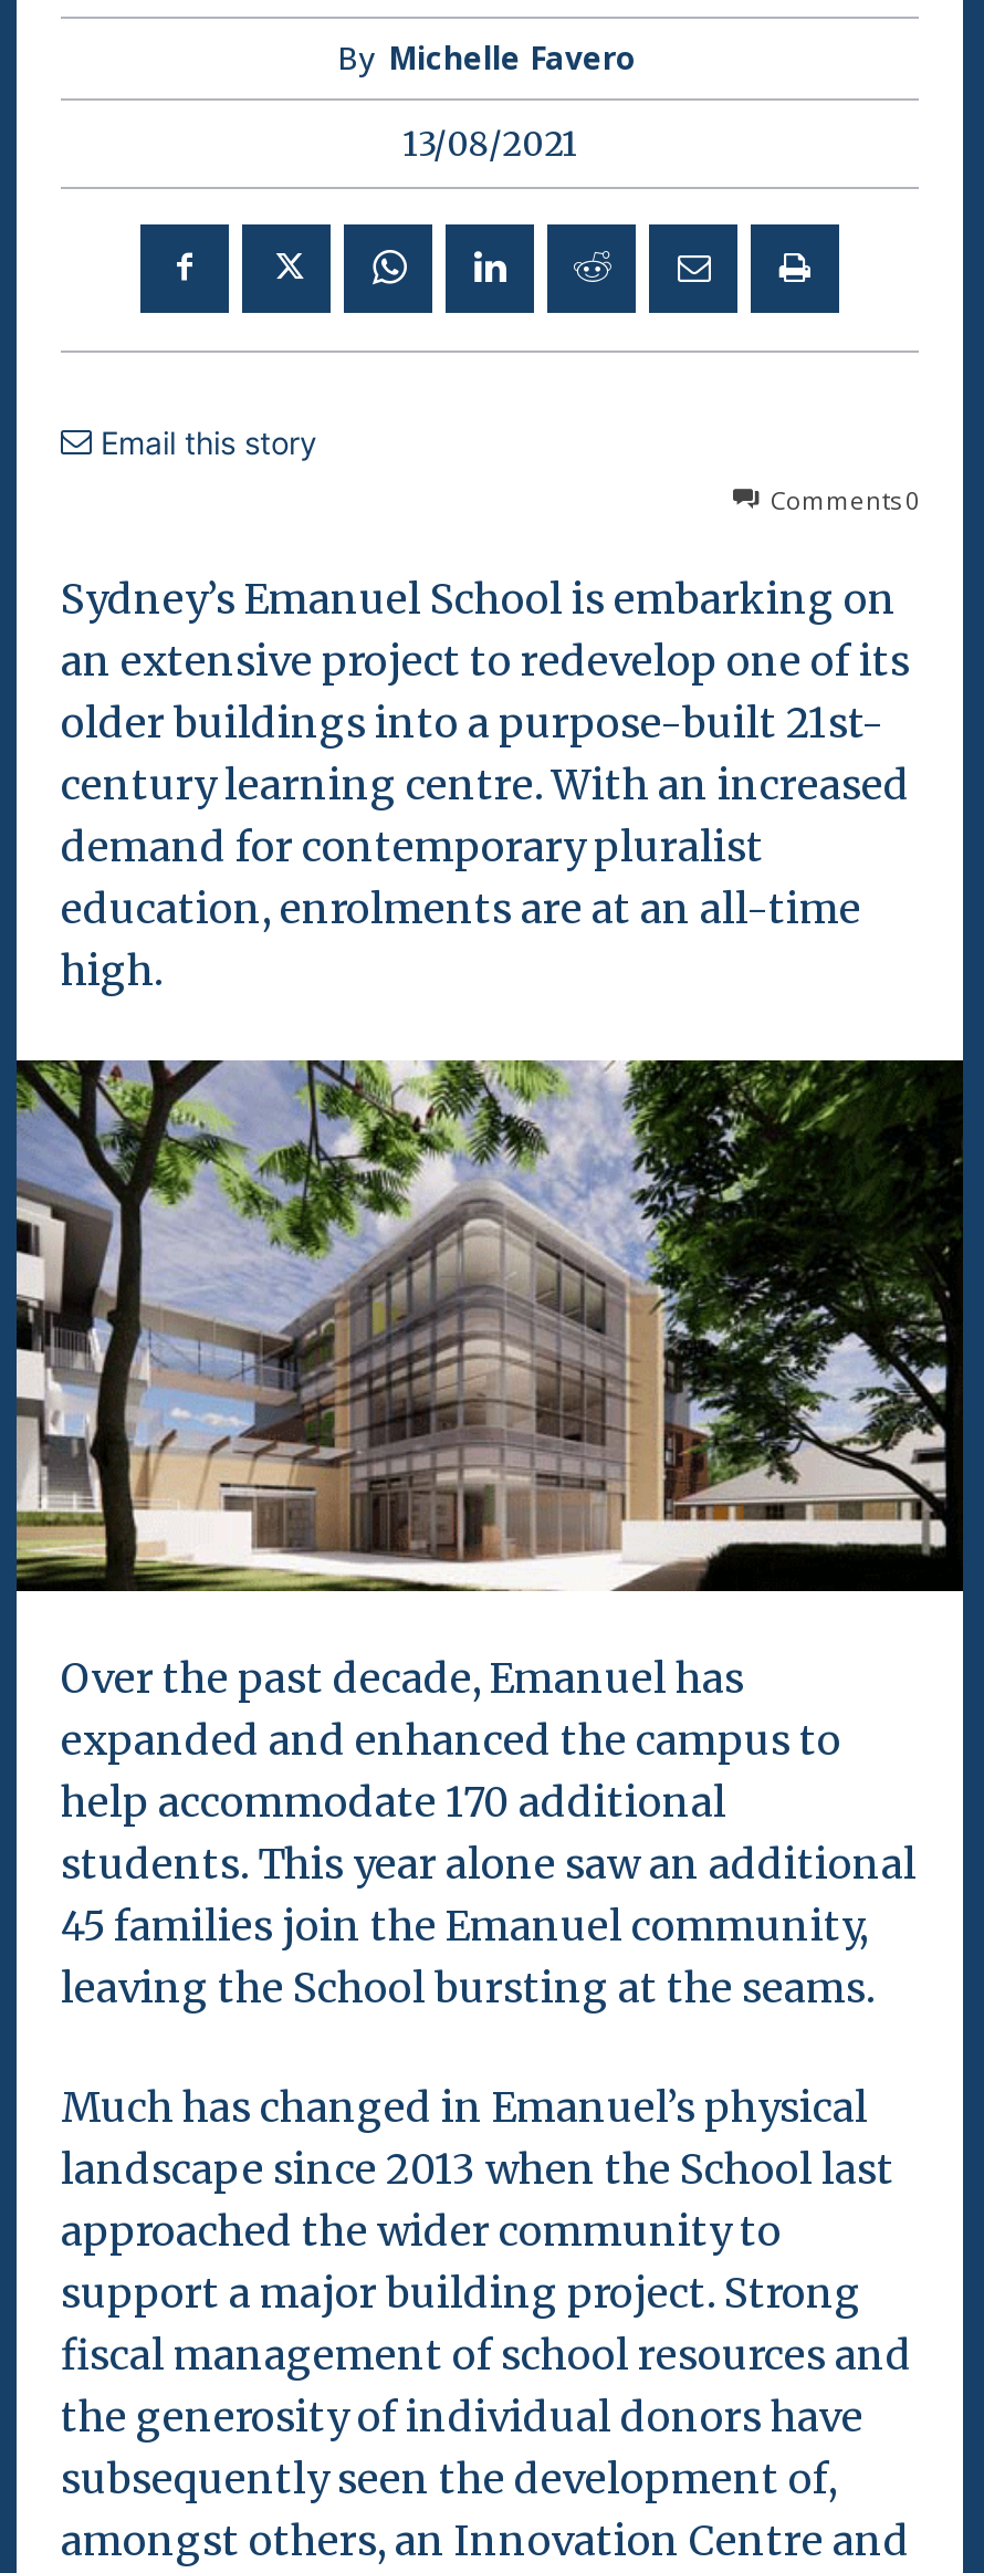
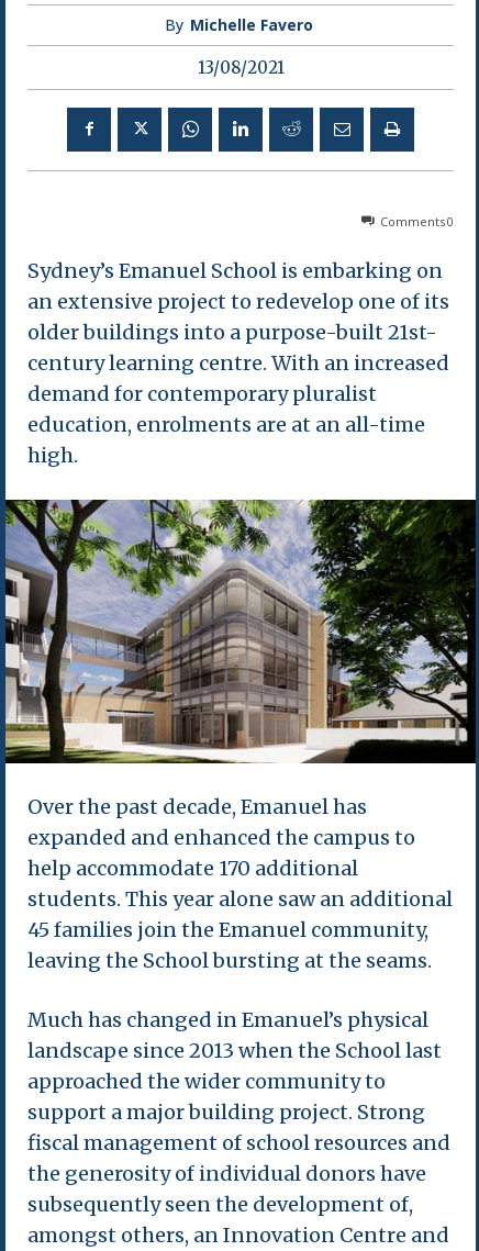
[92,423,317,460] Email this story -> none

